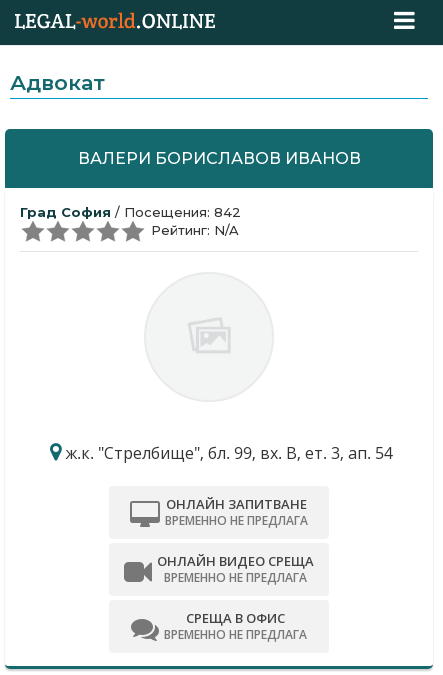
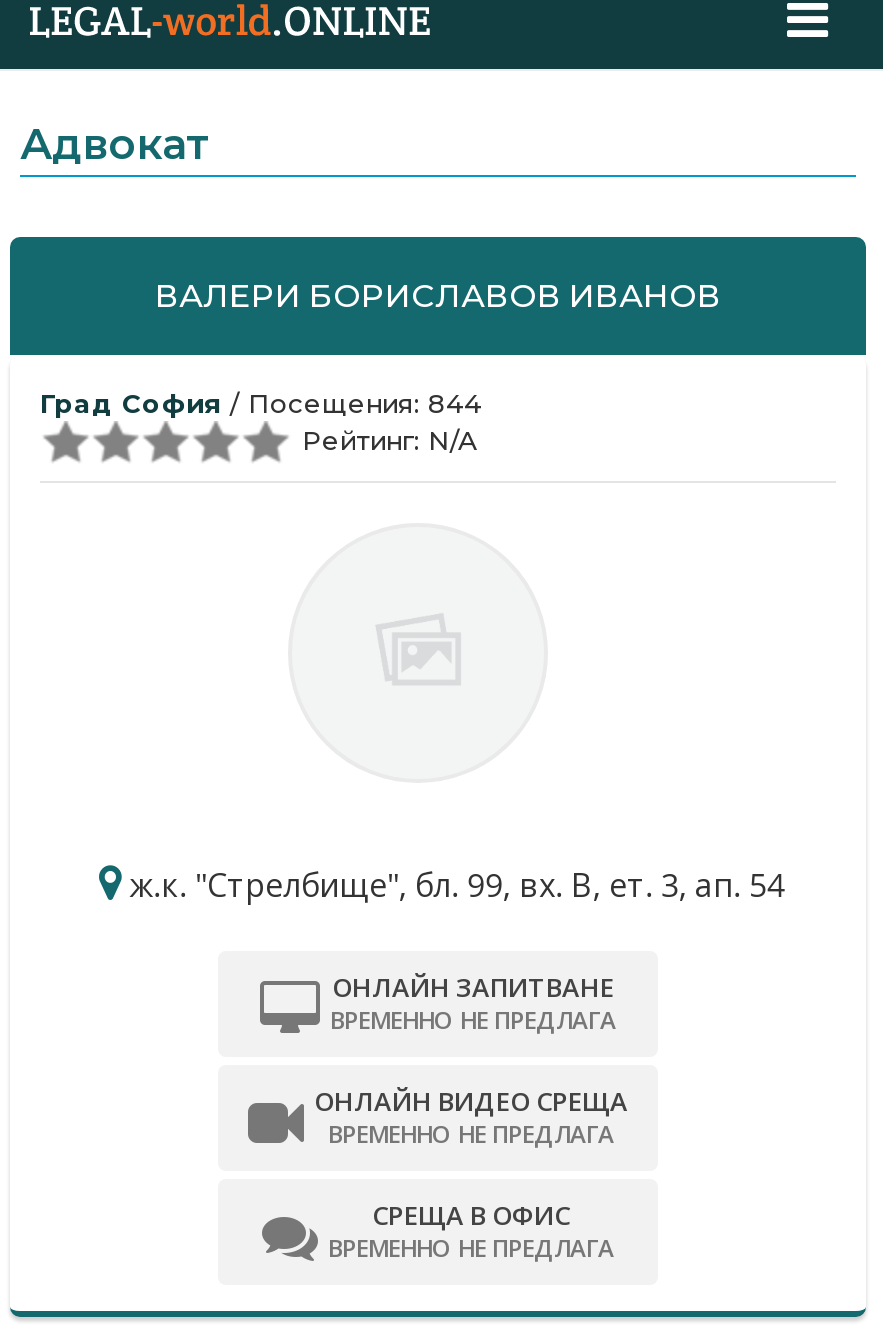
[20,204,241,220] Град София / Посещения: 842 -> [40,387,482,419] Град София / Посещения: 844

